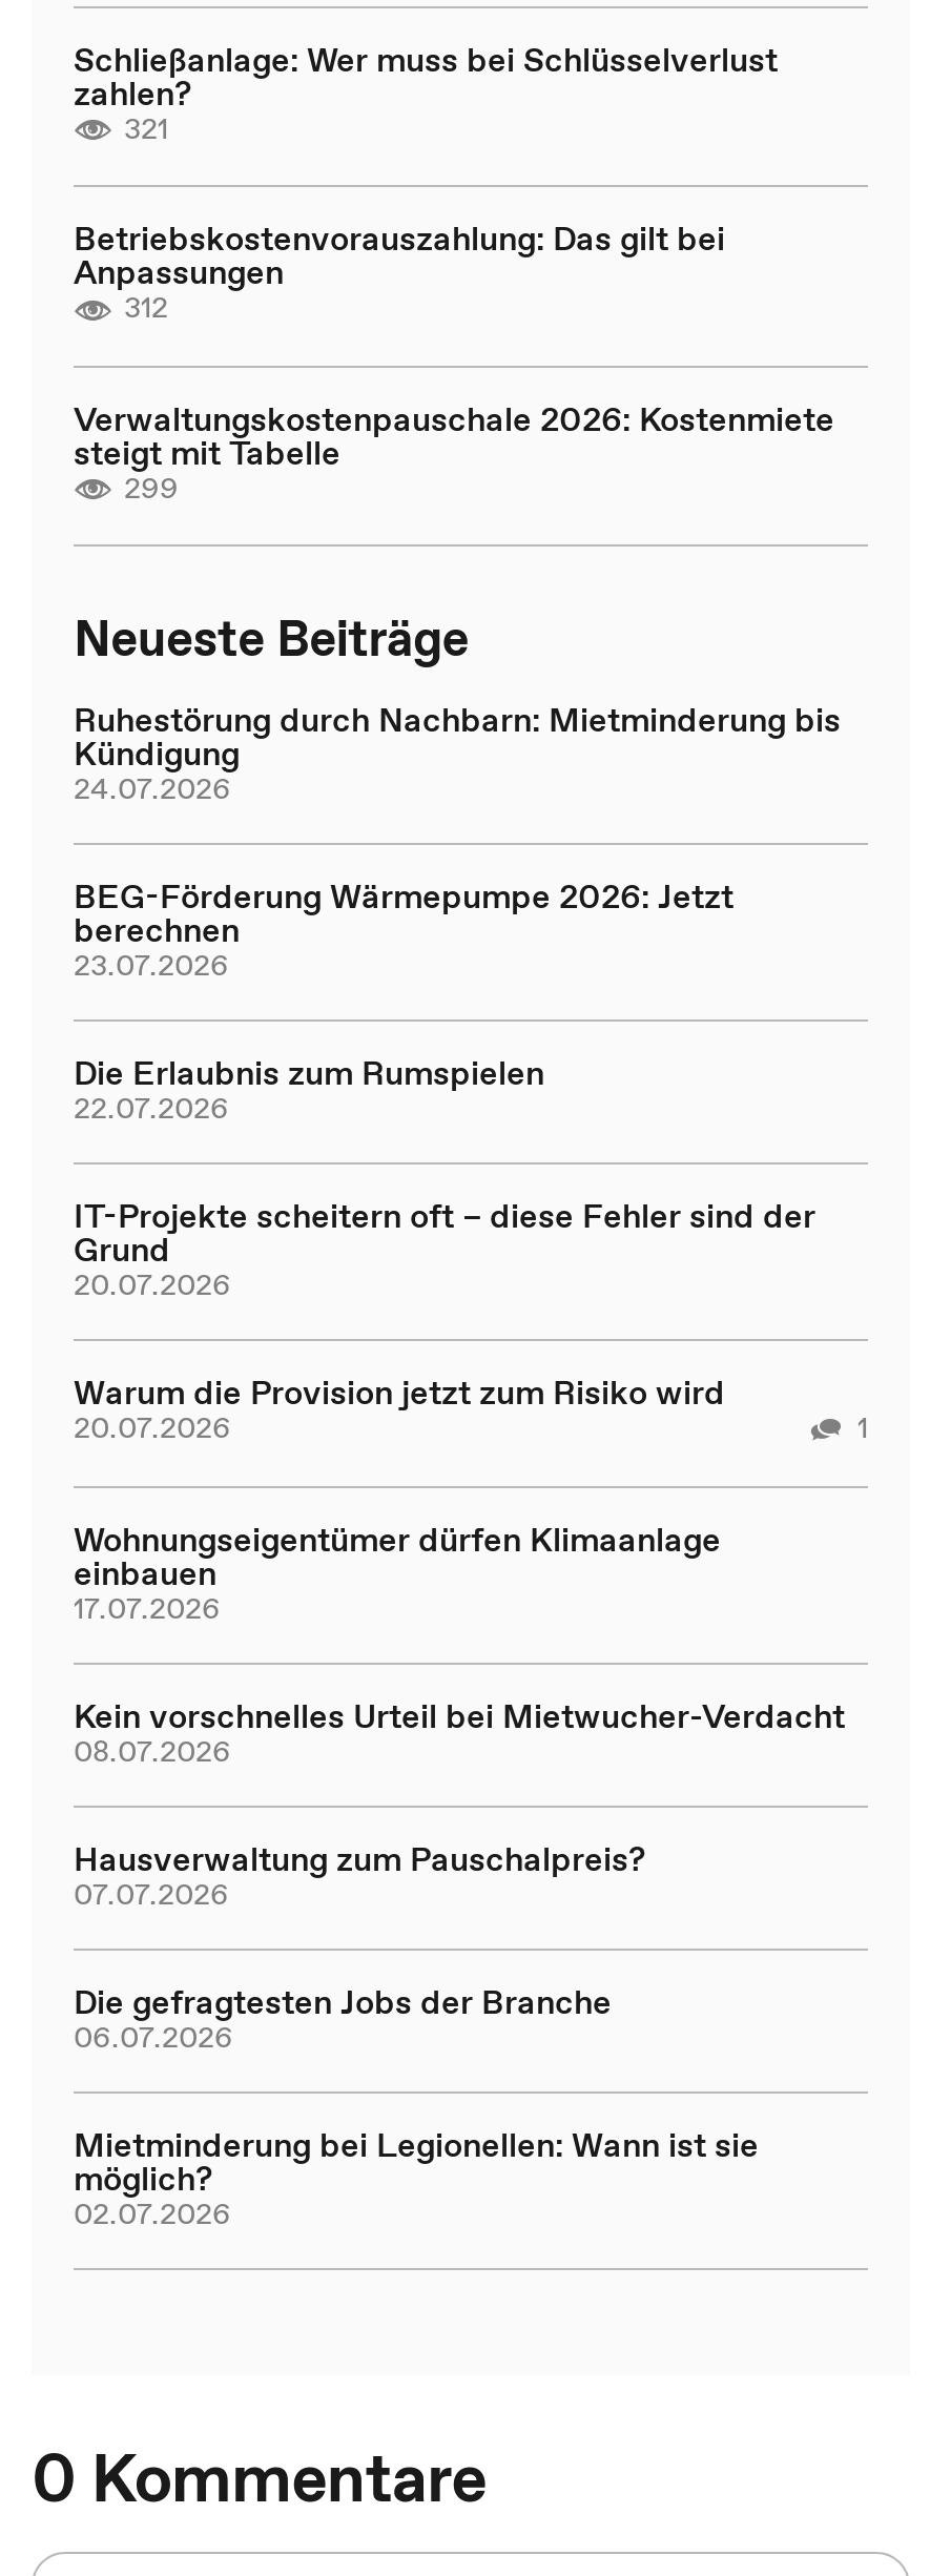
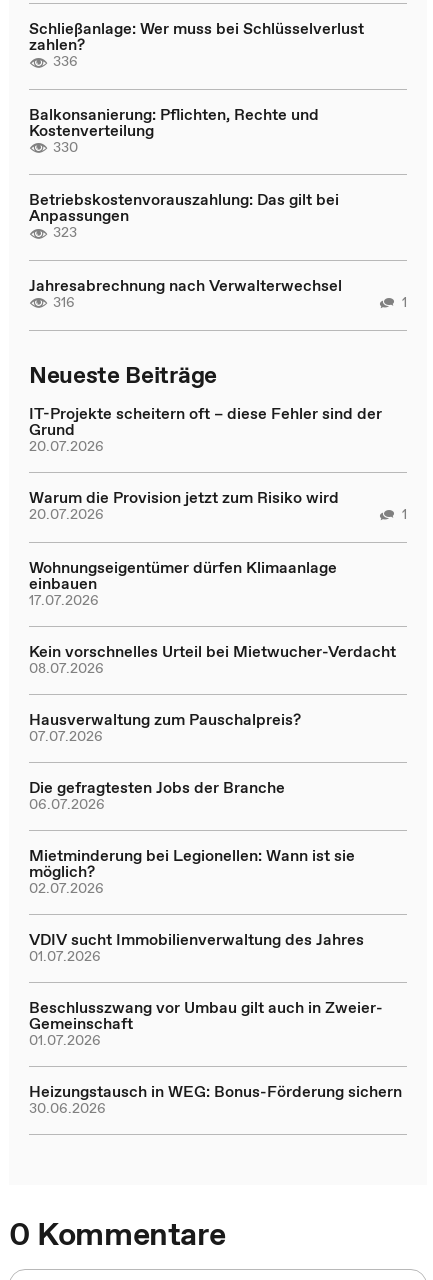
[124,106,168,148] 321 -> [29,51,319,156] 336 | Balkonsanierung: Pflichten, Rechte und | Kostenverteilung | 330
moved [74,214,725,294] -> [29,188,339,226]: Betriebskostenvorauszahlung: Das gilt bei | Anpassungen
[124,286,168,328] 312 -> [53,222,77,242] 323
[74,394,834,508] Verwaltungskostenpauschale 2026: Kostenmiete | steigt mit Tabelle | 299 -> [29,273,407,311] Jahresabrechnung nach Verwalterwechsel | 316 | 1
moved [74,603,468,673] -> [29,357,217,390]: Neueste Beiträge
[74,696,841,1129] Ruhestörung durch Nachbarn: Mietminderung bis | Kündigung | 24.07.2026 | BEG-Förderung Wärmepumpe 2026: Jetzt | berechnen | 23.07.2026 | Die Erlaubnis zum Rumspielen | 22.07.2026 -> none
moved [74,1192,868,2234] -> [29,401,407,897]: IT-Projekte scheitern oft – diese Fehler sind der | Grund | 20.07.2026 | ... | möglich? | 02.07.2026
none -> [29,927,402,1117] VDIV sucht Immobilienverwaltung des Jahres | 01.07.2026 | Beschlusszwang vor Umbau gilt auch in Zweier- | Gemeinschaft | 01.07.2026 | Heizungstausch in WEG: Bonus-Förderung sichern | 30.06.2026

